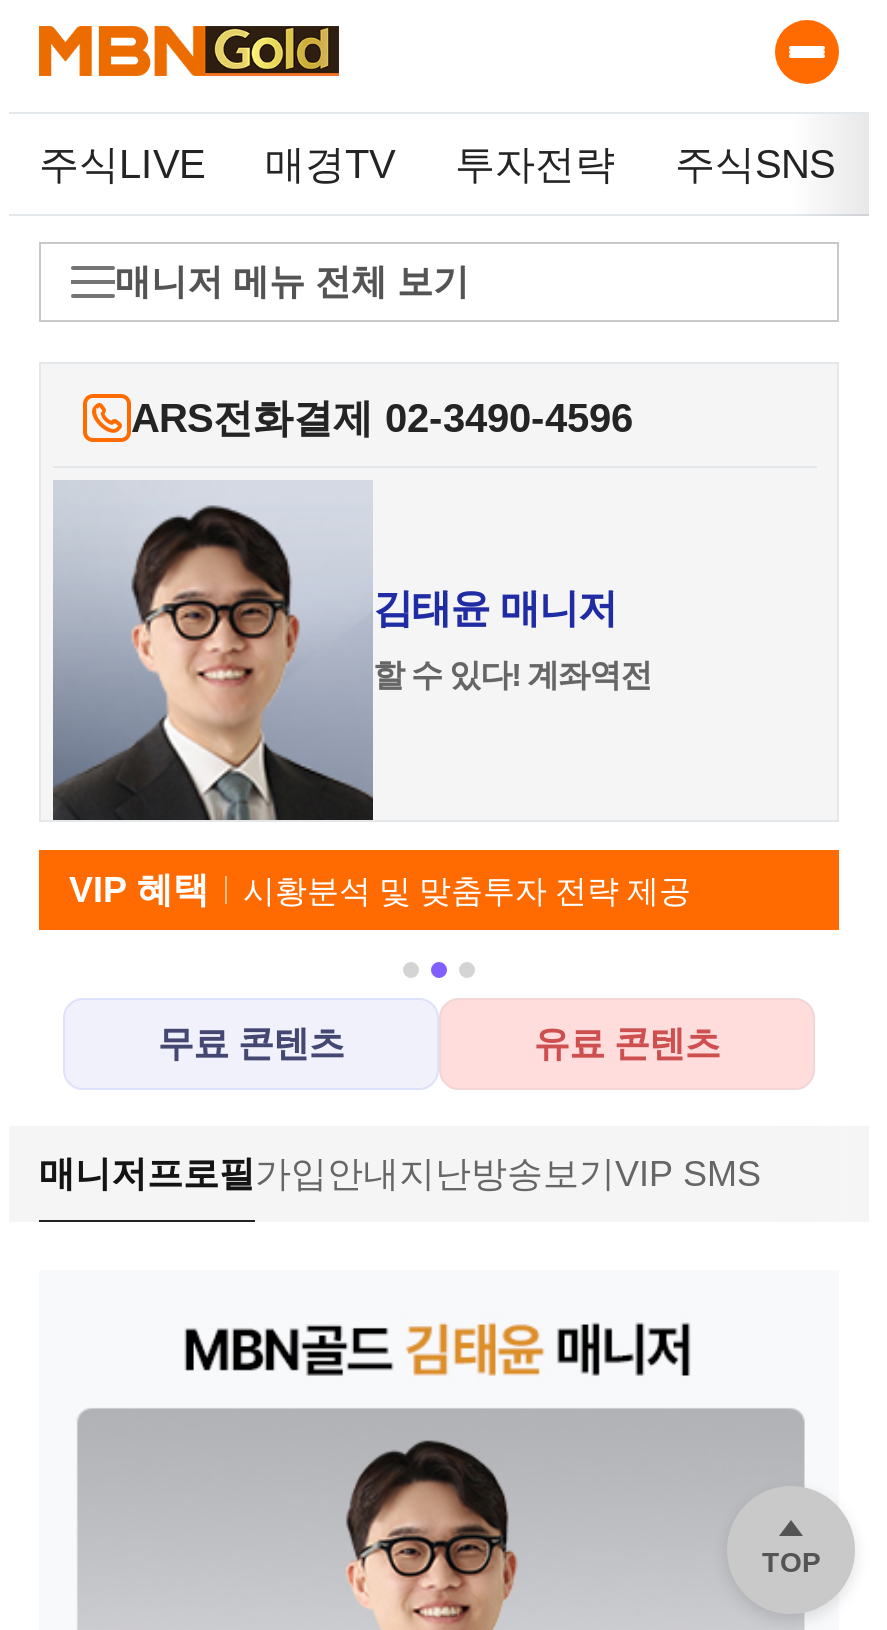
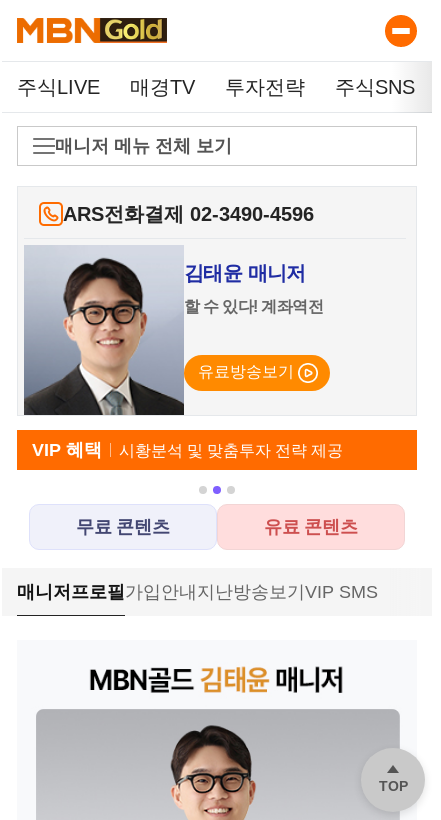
moved [373,585,651,691] -> [184,262,323,315]: 김태윤 매니저 | 할 수 있다! 계좌역전
[133,608,301,676] [image] -> [63,274,148,307] [image]
none -> [198,363,294,380] 유료방송보기

